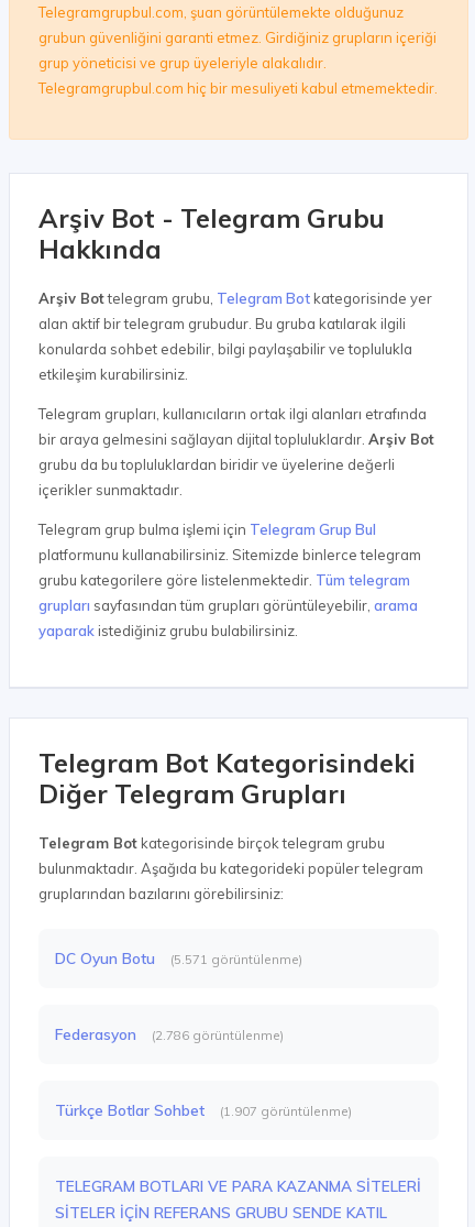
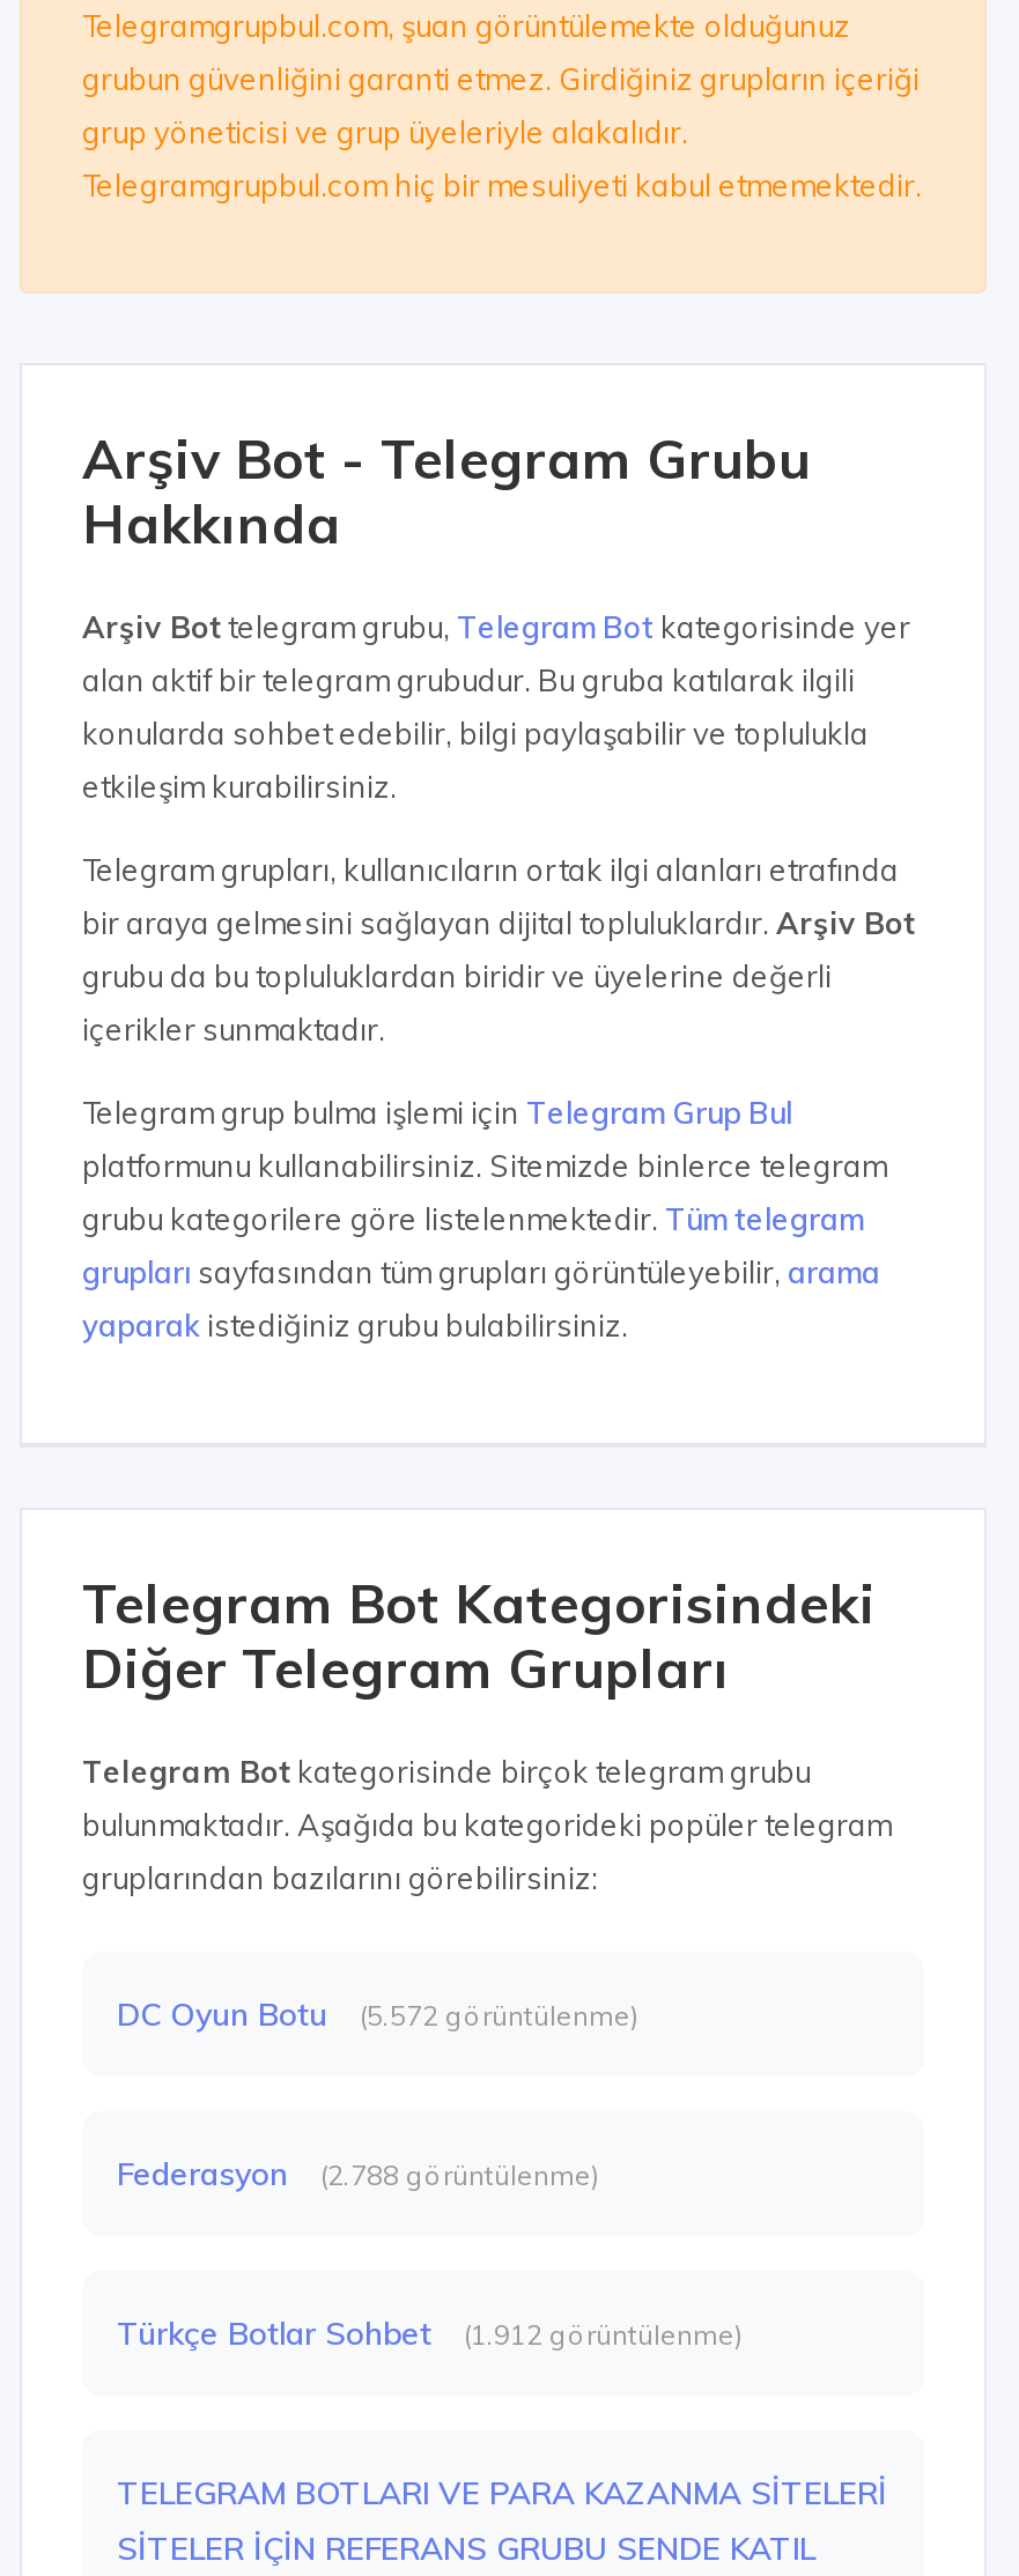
[170,950,302,967] (5.571 görüntülenme) -> [360,1997,637,2032] (5.572 görüntülenme)
[152,1026,284,1043] (2.786 görüntülenme) -> [320,2157,598,2191] (2.788 görüntülenme)
[220,1102,352,1119] (1.907 görüntülenme) -> [464,2316,741,2351] (1.912 görüntülenme)

